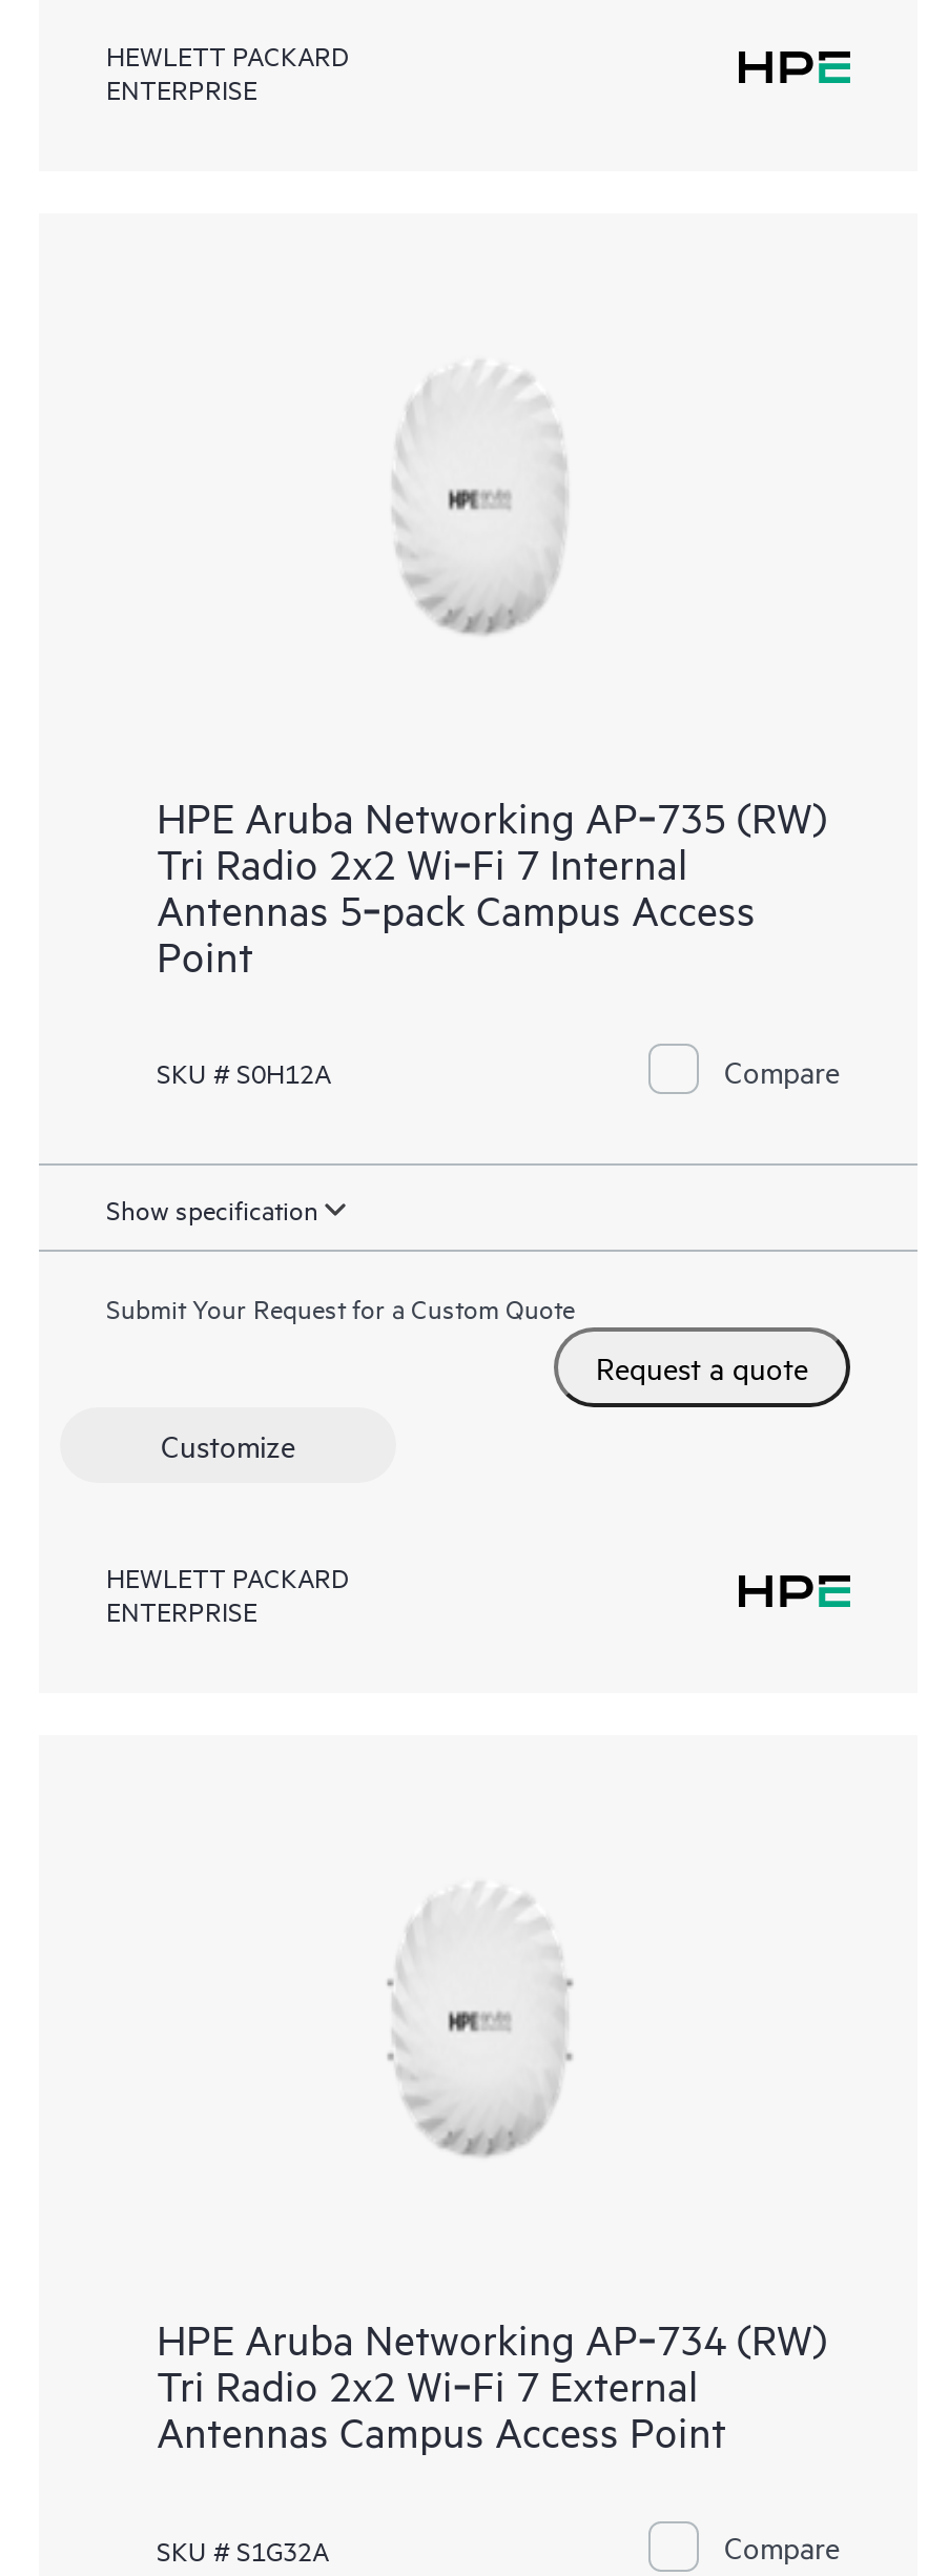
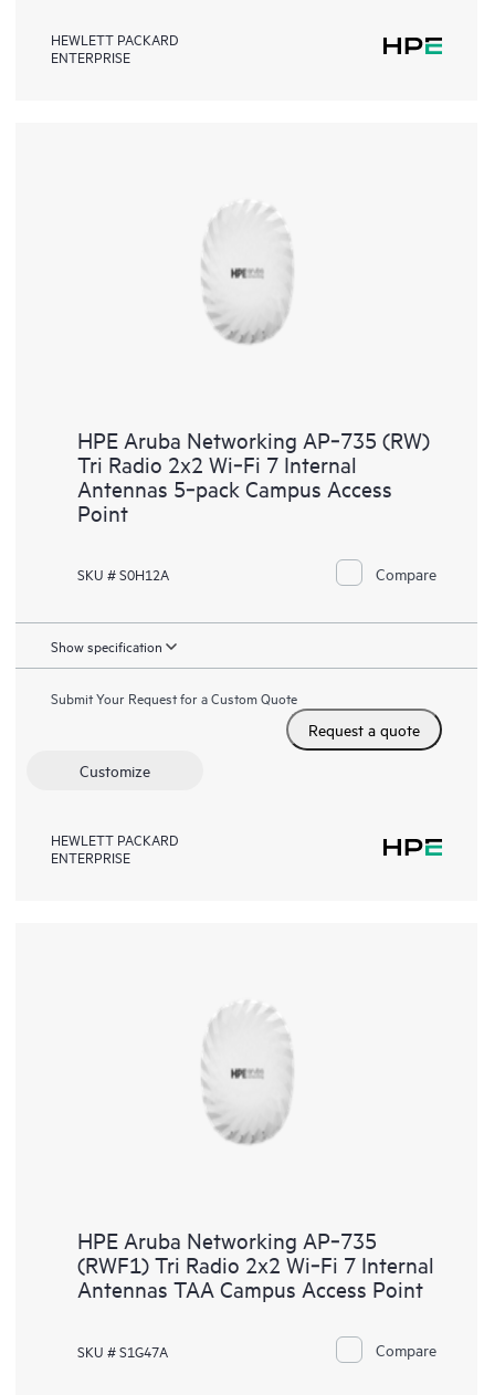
[157,2312,827,2457] HPE Aruba Networking AP‑734 (RW) | Tri Radio 2x2 Wi‑Fi 7 External | Antennas Campus Access Point -> [77,1226,434,1302] HPE Aruba Networking AP‑735 | (RWF1) Tri Radio 2x2 Wi‑Fi 7 Internal | Antennas TAA Campus Access Point
[157,2529,329,2567] SKU # S1G32A -> [77,1340,168,1360] SKU # S1G47A

